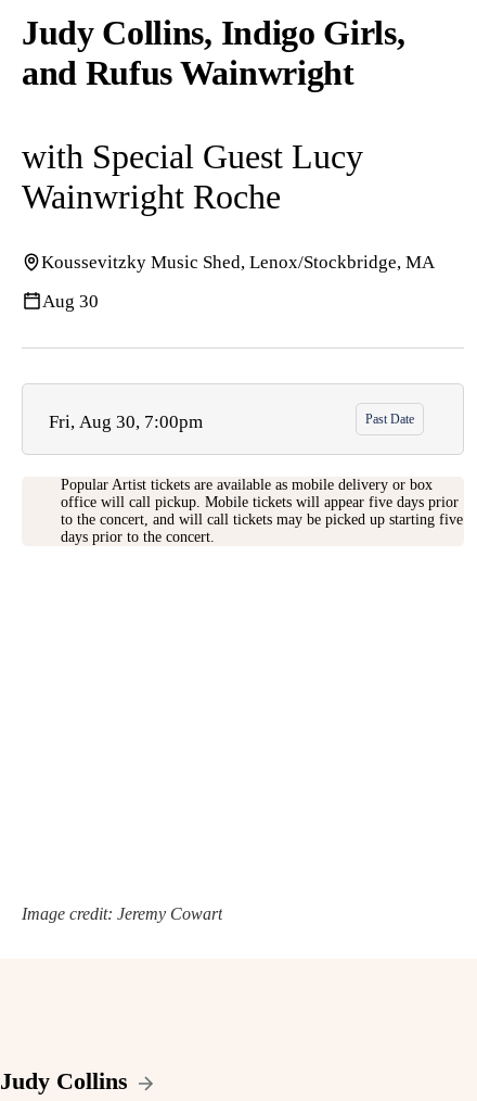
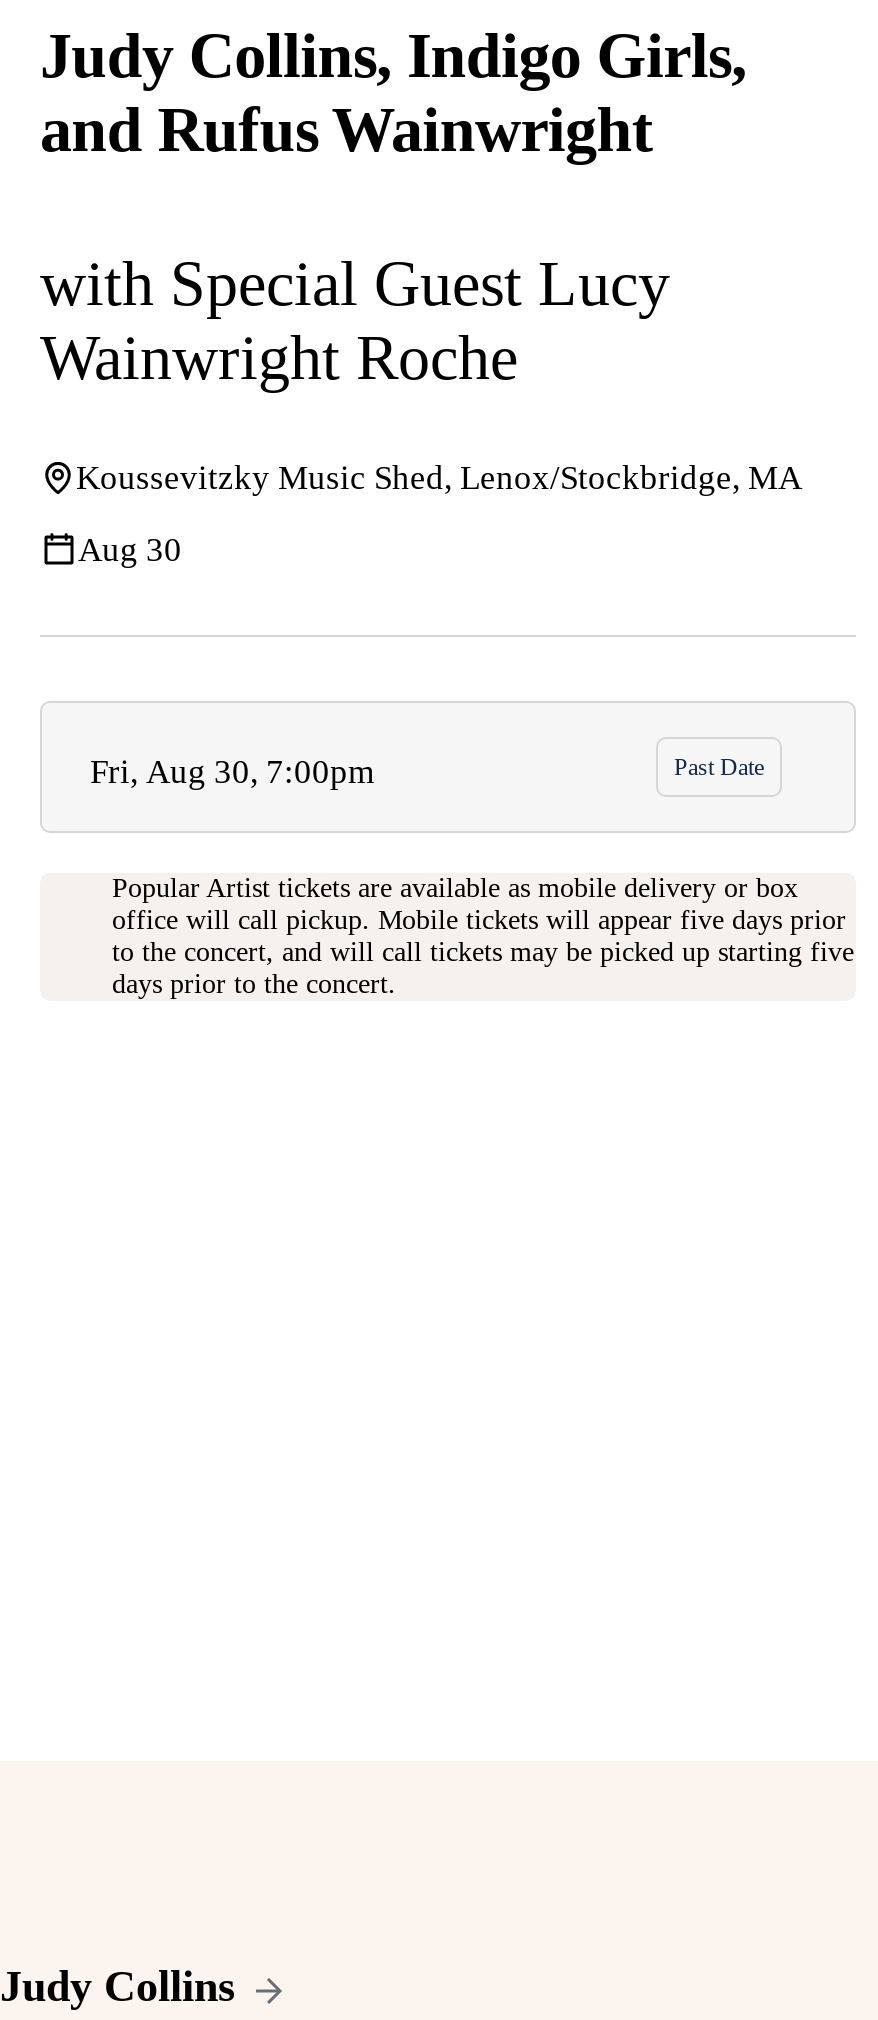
[22,904,222,923] Image credit: Jeremy Cowart -> none

